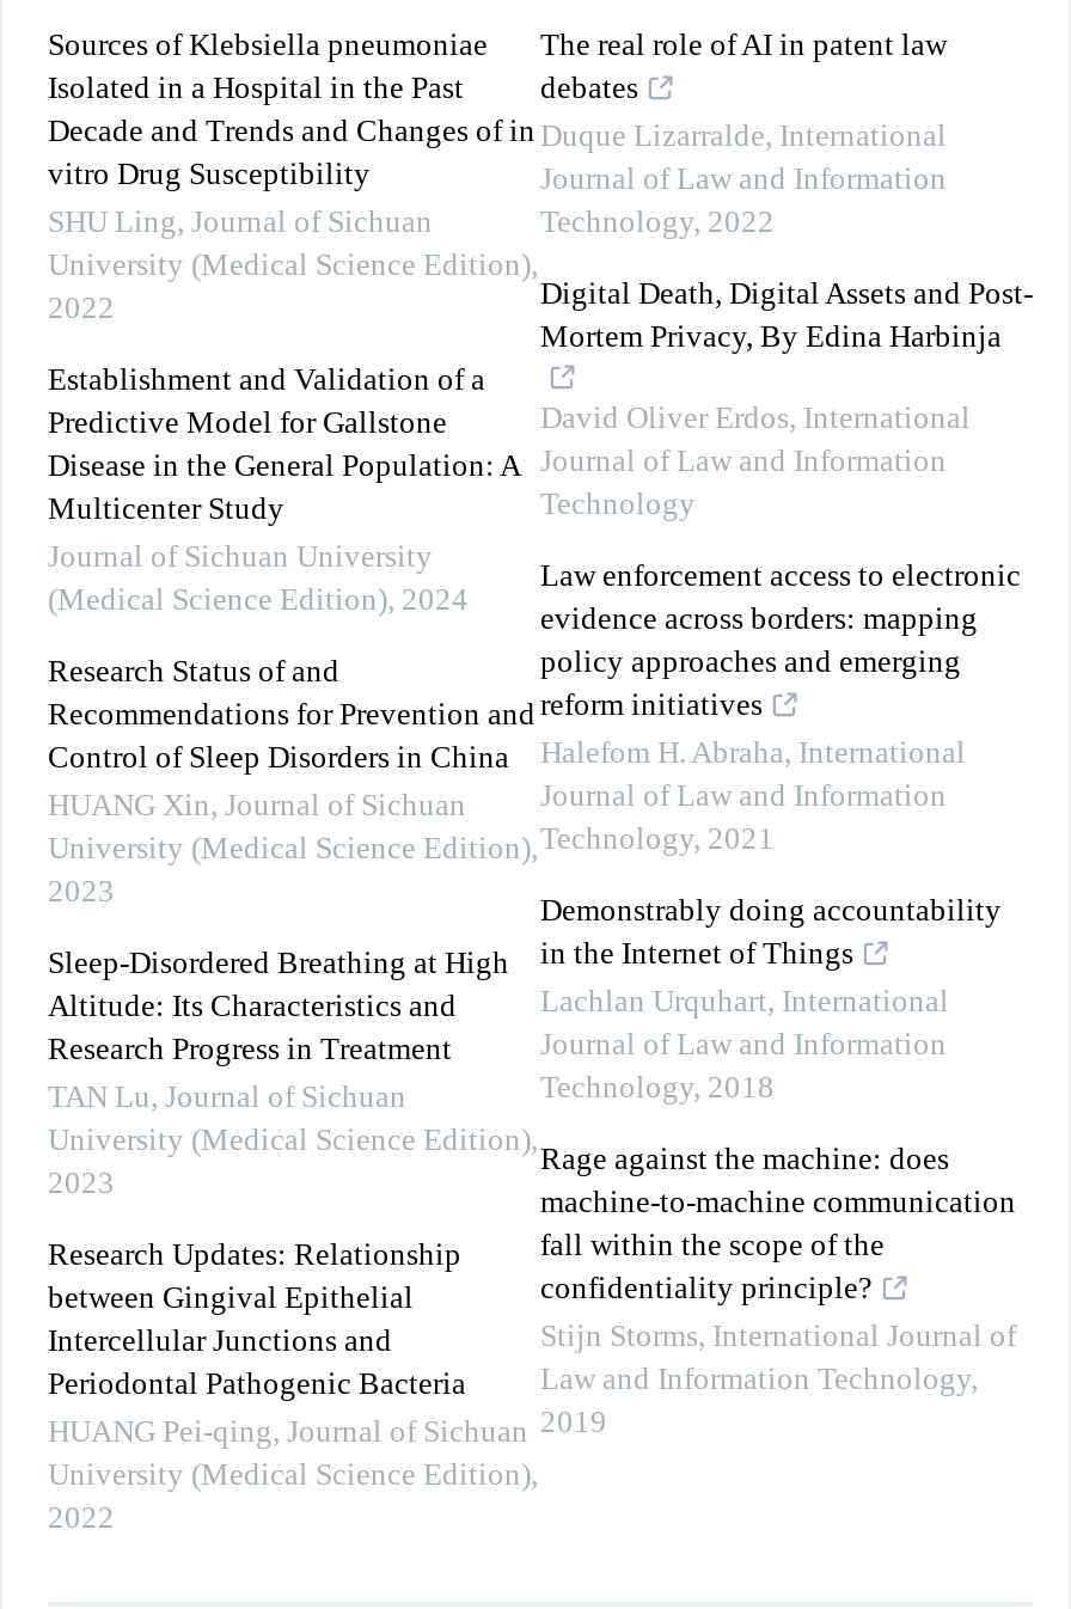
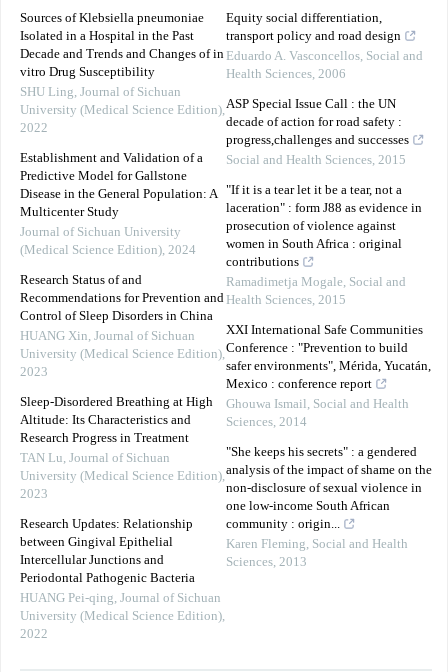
[540,29,1033,1442] The real role of AI in patent law | debates | Duque Lizarralde, International | Journal of Law and Information | Technology, 2022 | Digital Death, Digital Assets and Post- | Mortem Privacy, By Edina Harbinja | David Oliver Erdos, International | Journal of Law and Information | Technology | Law enforcement access to electronic | evidence across borders: mapping | policy approaches and emerging | reform initiatives | Halefom H. Abraha, International | Journal of Law and Information | Technology, 2021 | Demonstrably doing accountability | in the Internet of Things | Lachlan Urquhart, International | Journal of Law and Information | Technology, 2018 | Rage against the machine: does | machine-to-machine communication | fall within the scope of the | confidentiality principle? | Stijn Storms, International Journal of | Law and Information Technology, | 2019 -> [226,11,432,570] Equity social differentiation, | transport policy and road design | Eduardo A. Vasconcellos, Social and | Health Sciences, 2006 | ASP Special Issue Call : the UN | decade of action for road safety : | progress,challenges and successes | Social and Health Sciences, 2015 | "If it is a tear let it be a tear, not a | laceration" : form J88 as evidence in | prosecution of violence against | women in South Africa : original | contributions | Ramadimetja Mogale, Social and | Health Sciences, 2015 | XXI International Safe Communities | Conference : "Prevention to build | safer environments", Mérida, Yucatán, | Mexico : conference report | Ghouwa Ismail, Social and Health | Sciences, 2014 | "She keeps his secrets" : a gendered | analysis of the impact of shame on the | non-disclosure of sexual violence in | one low-income South African | community : origin... | Karen Fleming, Social and Health | Sciences, 2013

